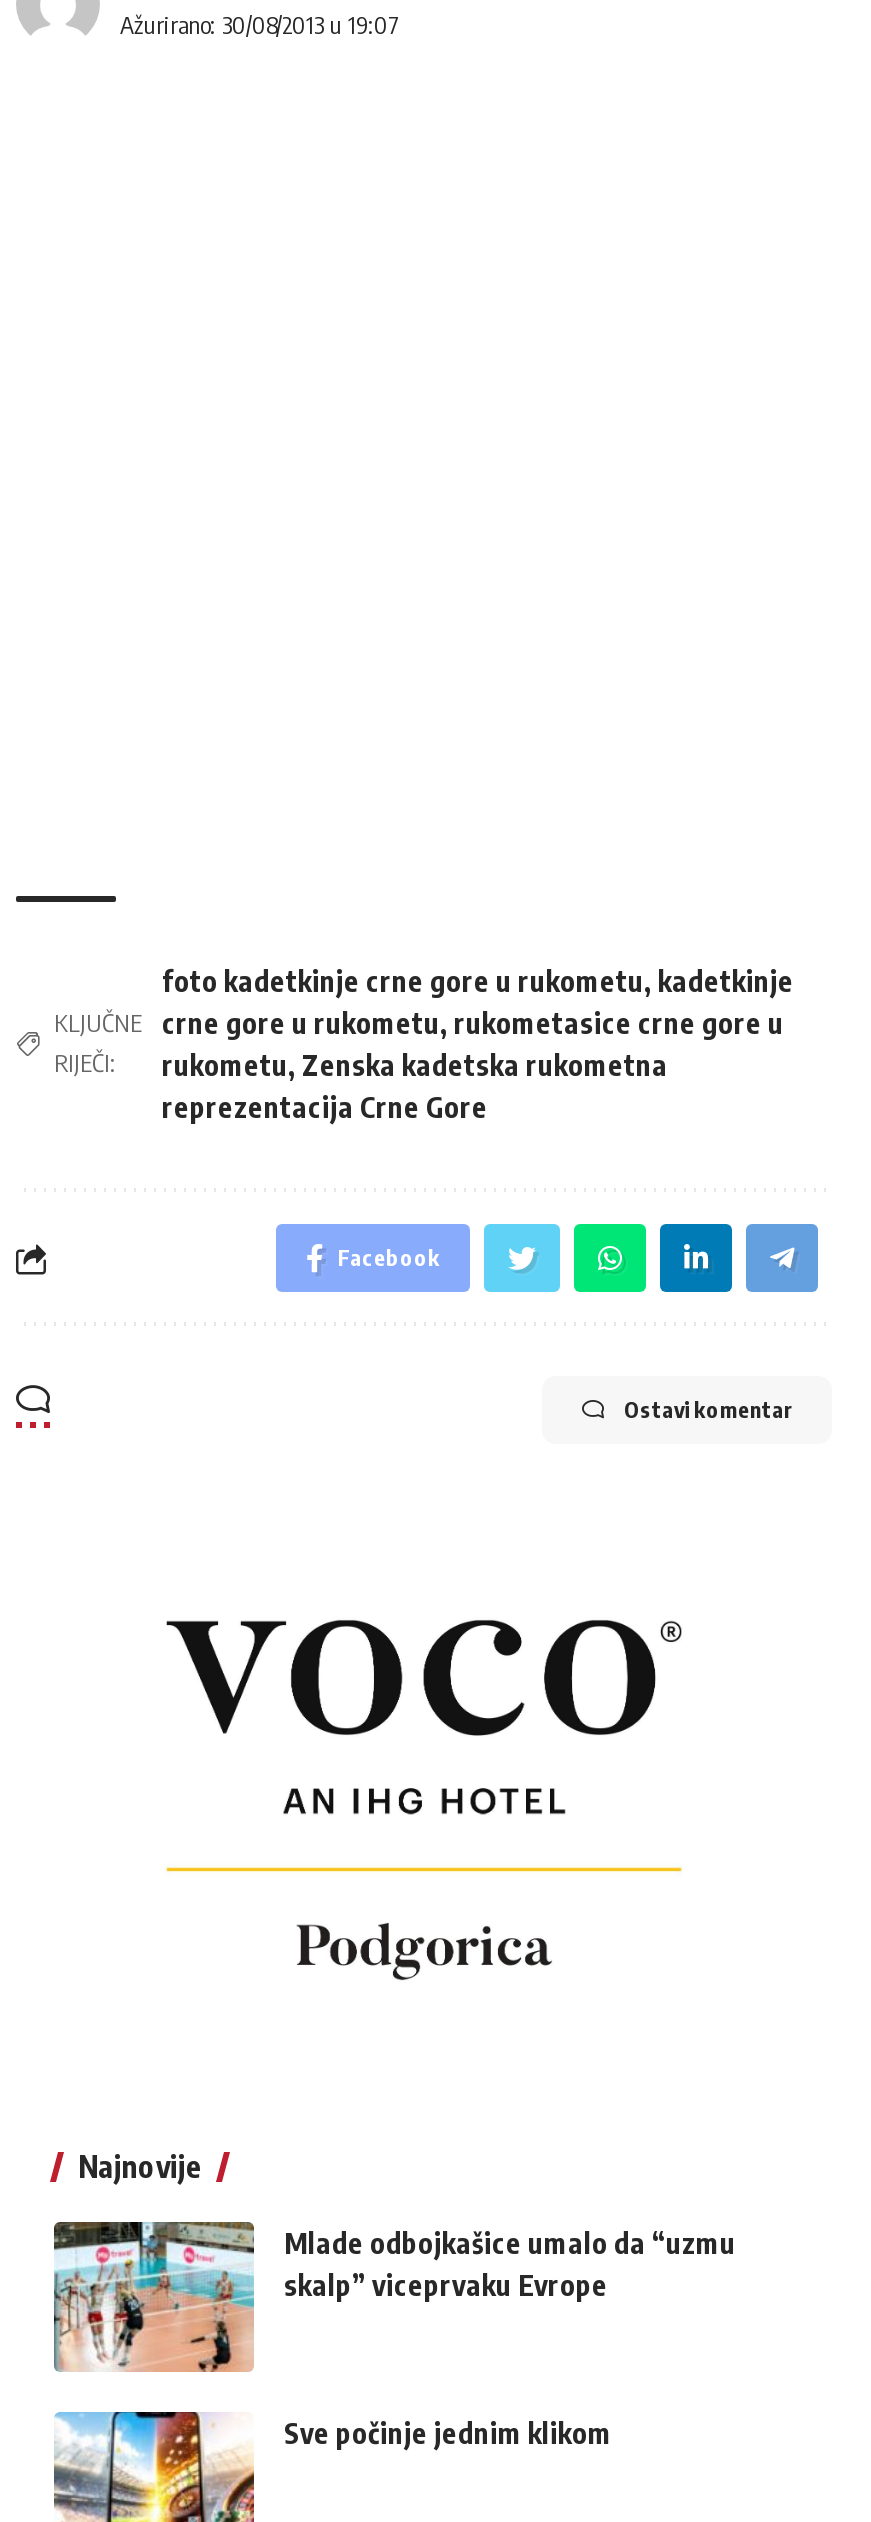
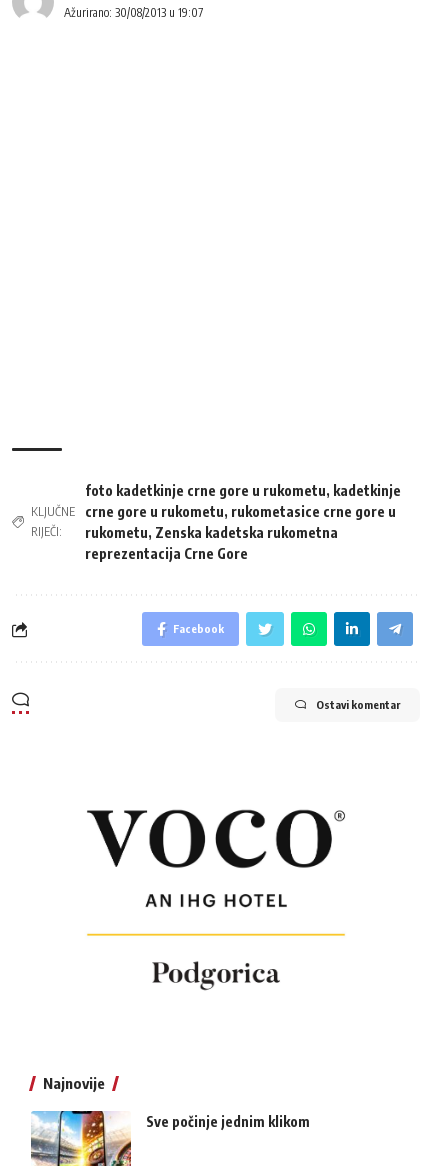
[52,2220,736,2374] [image] | Mlade odbojkašice umalo da “uzmu | skalp” viceprvaku Evrope -> none

